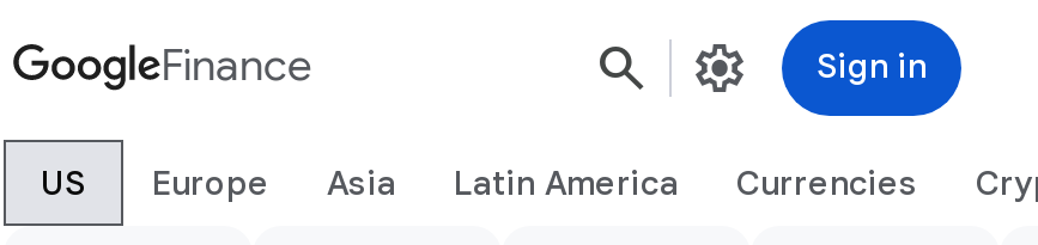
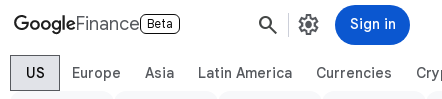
[161,39,314,92] Finance -> [76,13,173,35] Finance Beta

